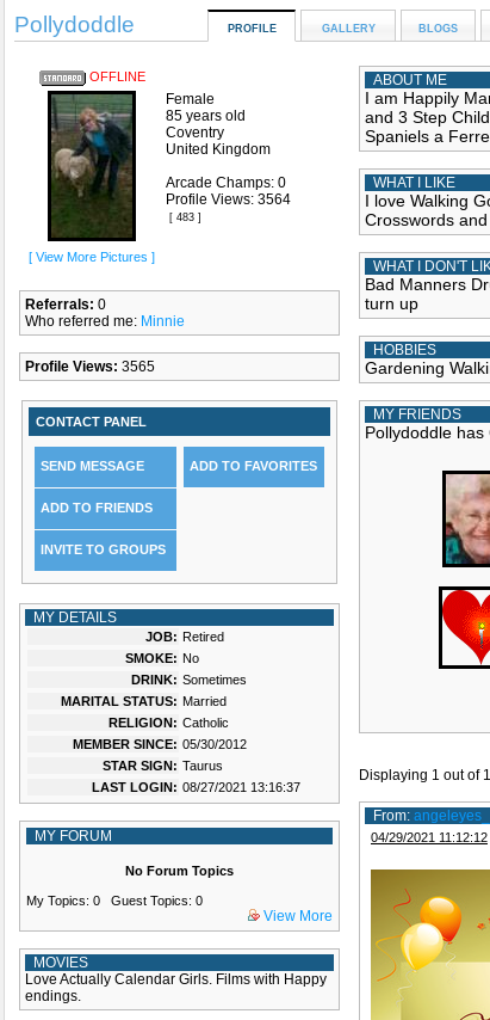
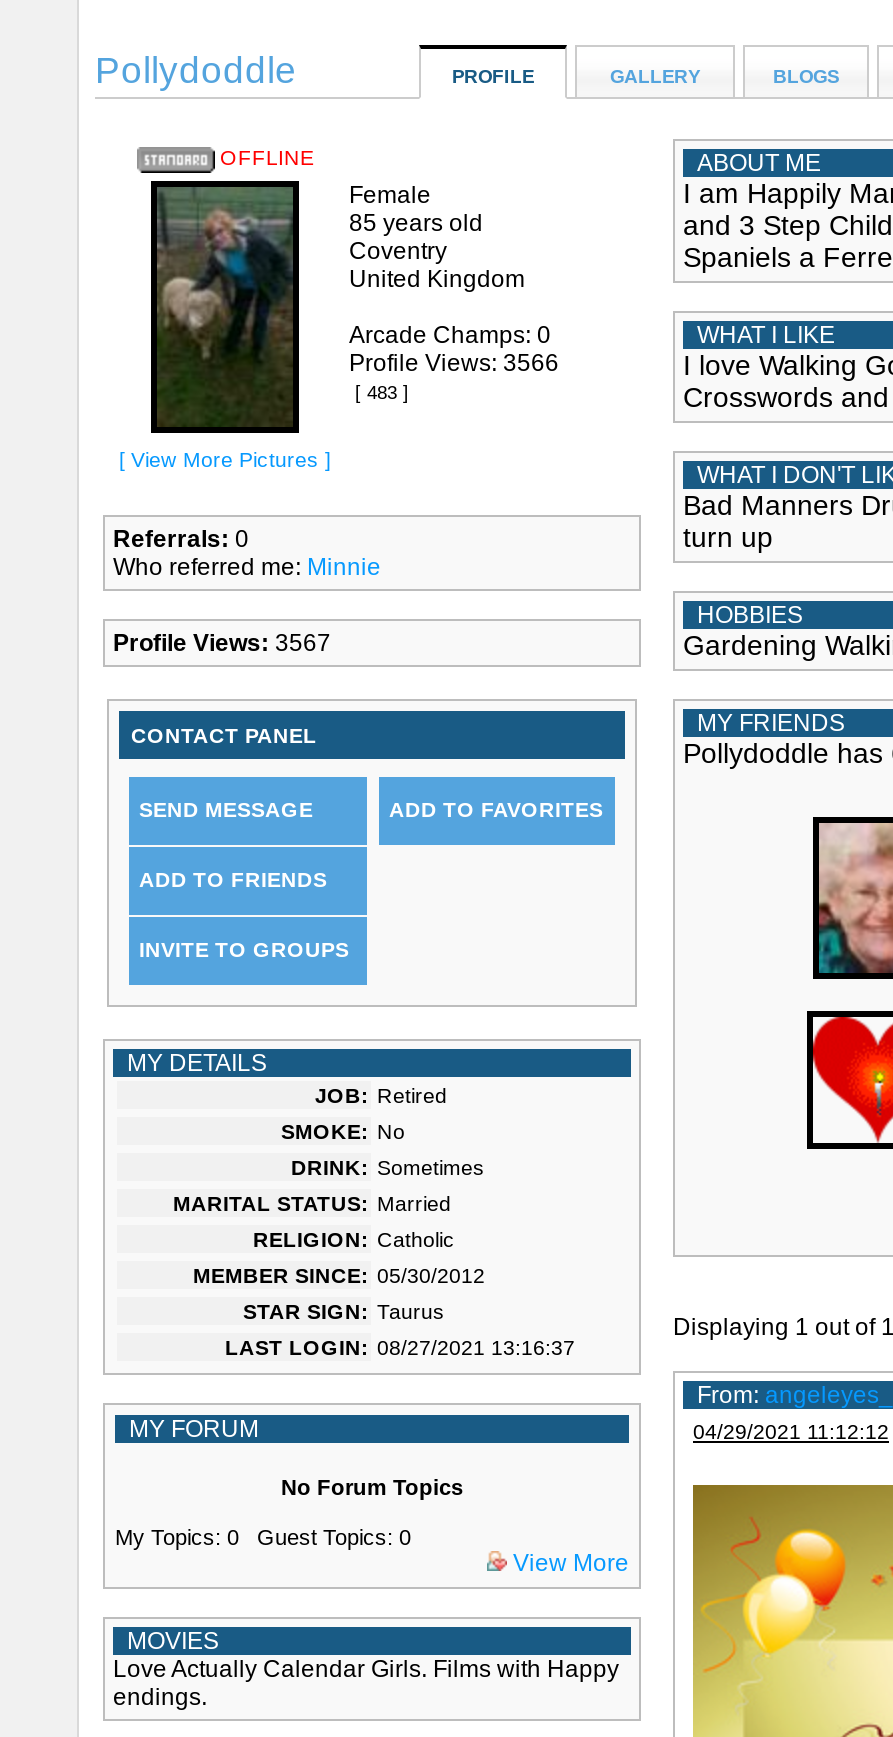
[166,191,291,208] Profile Views: 3564 -> [349,349,559,377] Profile Views: 3566
[25,358,155,375] Profile Views: 3565 -> [113,629,331,657] Profile Views: 3567

